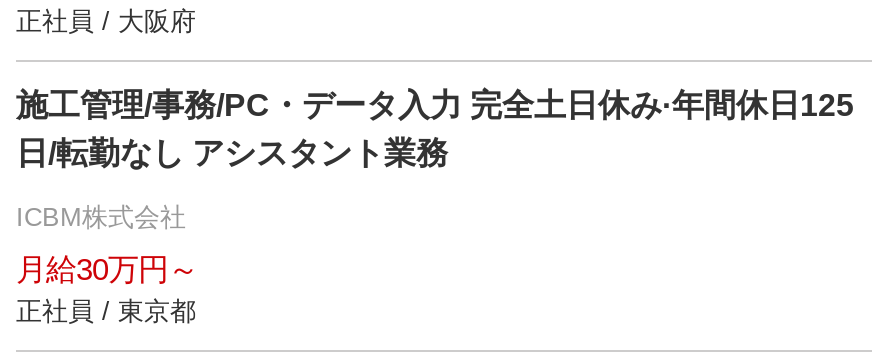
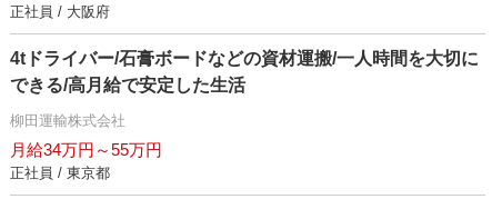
[16,88,854,170] 施工管理/事務/PC・データ入力 完全土日休み·年間休日125 | 日/転勤なし アシスタント業務 -> [10,49,479,94] 4tドライバー/石膏ボードなどの資材運搬/一人時間を大切に | できる/高月給で安定した生活
[16,202,186,232] ICBM株式会社 -> [10,112,125,129] 柳田運輸株式会社
[16,252,198,286] 月給30万円～ -> [10,140,162,159] 月給34万円～55万円

